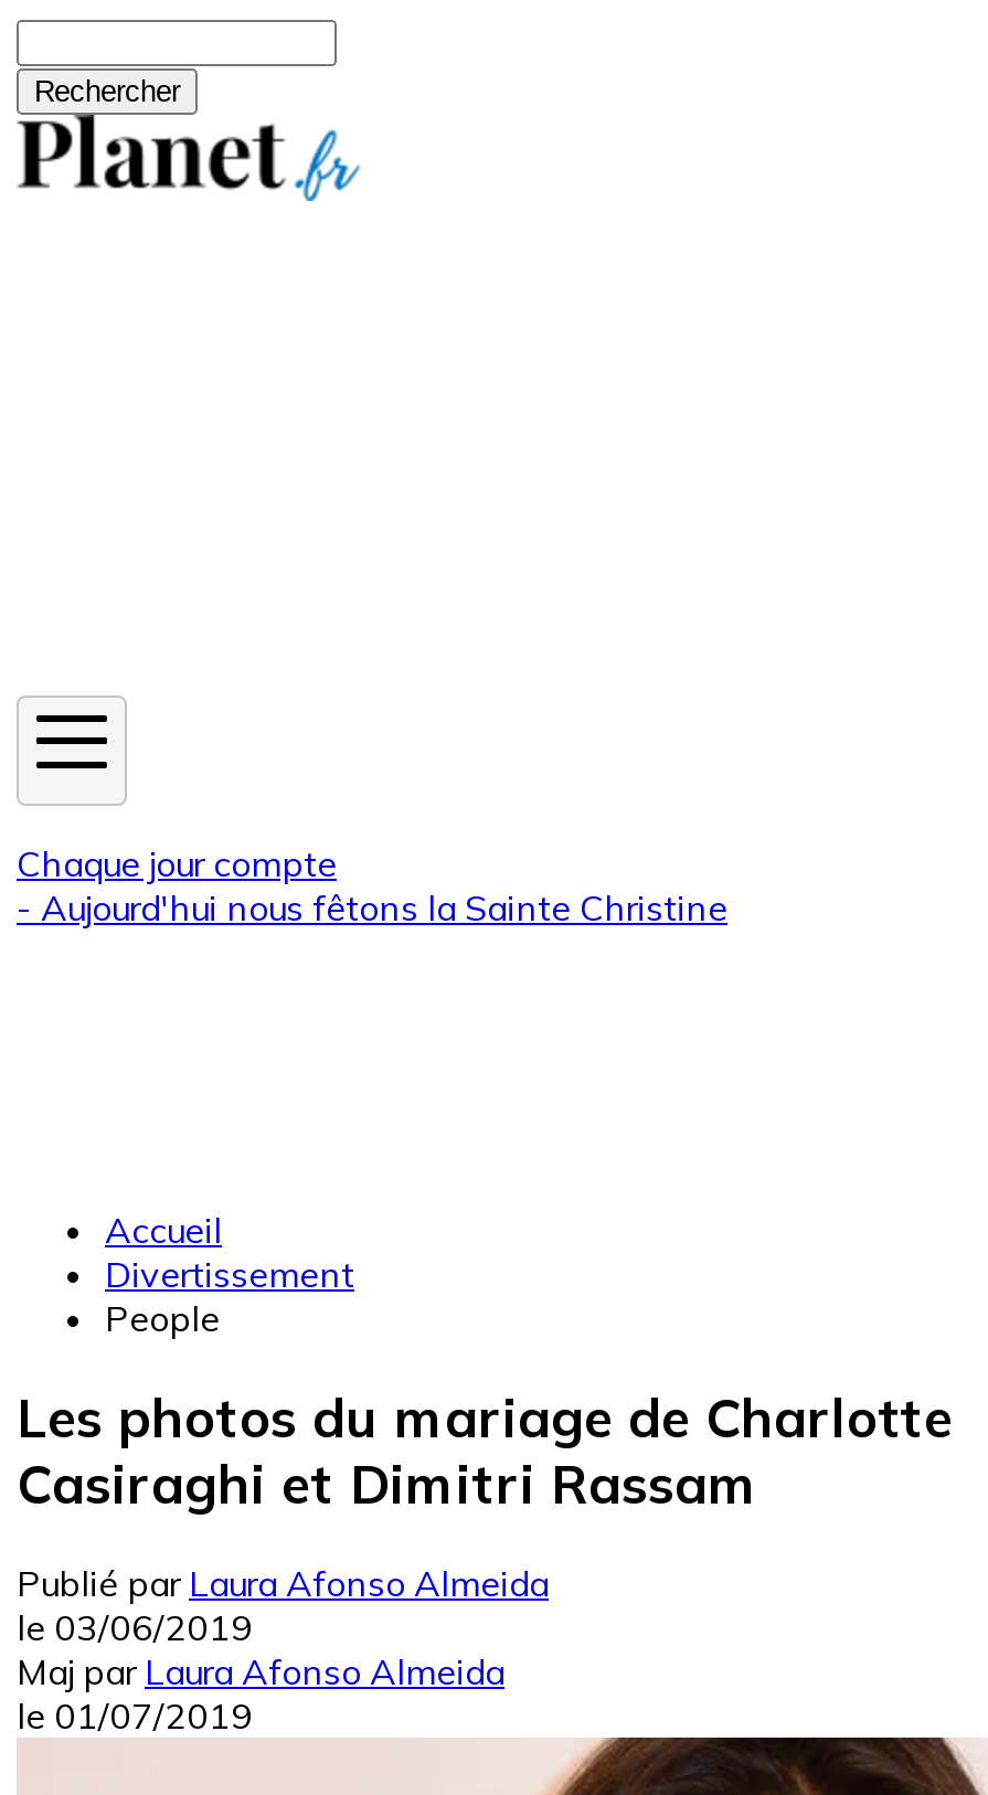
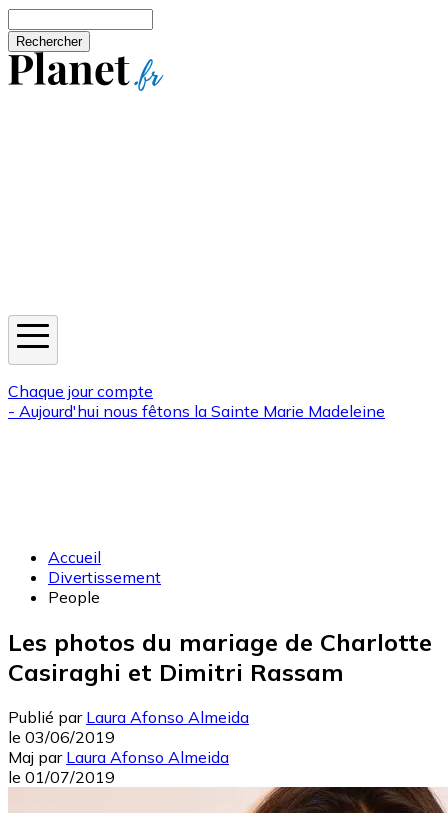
[17,885,727,930] - Aujourd'hui nous fêtons la Sainte Christine -> [8,401,385,421] - Aujourd'hui nous fêtons la Sainte Marie Madeleine

